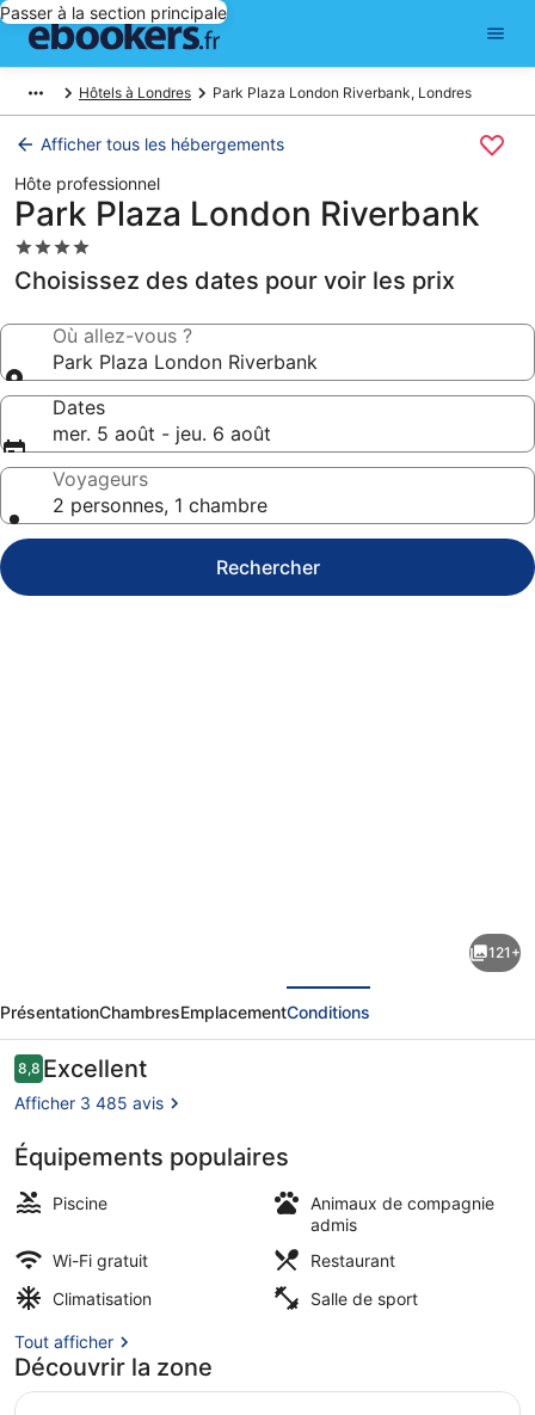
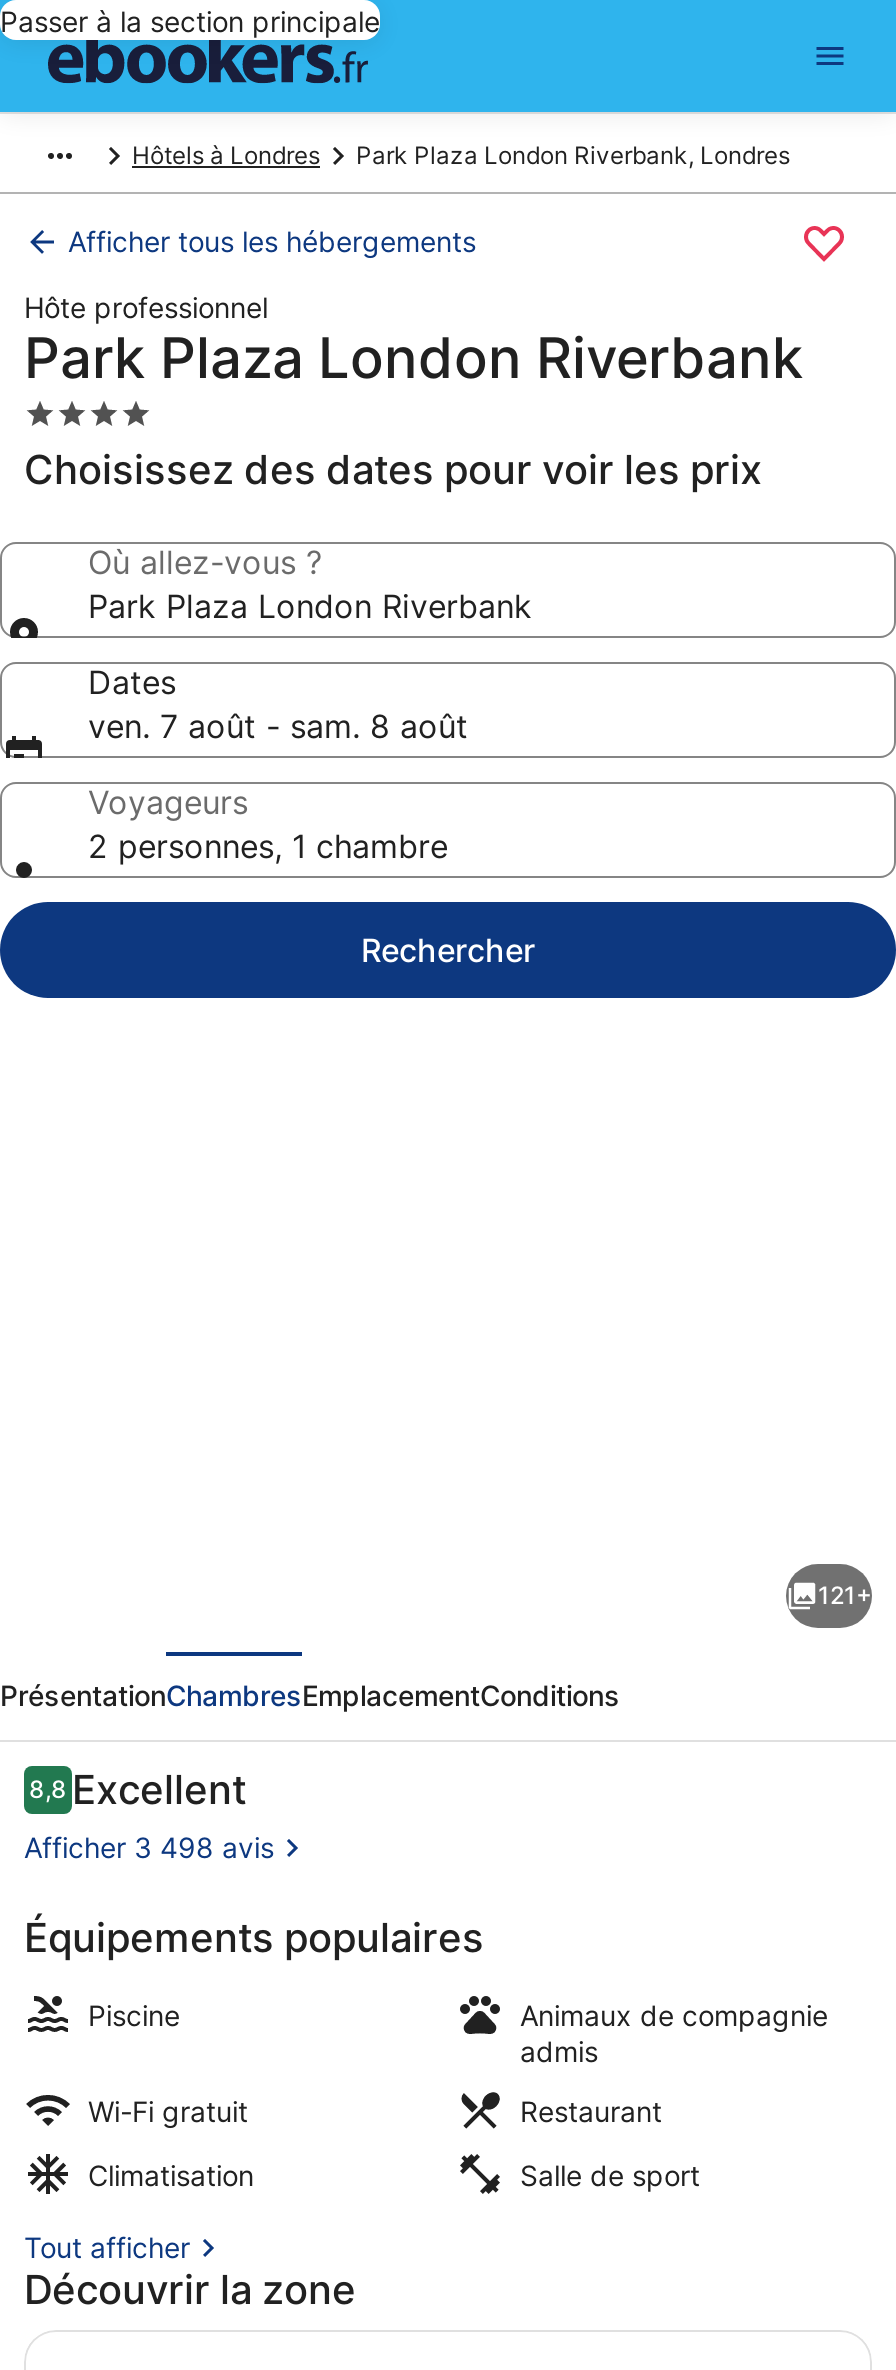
[53,422,271,445] mer. 5 août - jeu. 6 août -> [88,706,468,746] ven. 7 août - sam. 8 août
[14,1092,164,1113] Afficher 3 485 avis -> [24,1829,274,1863] Afficher 3 498 avis

